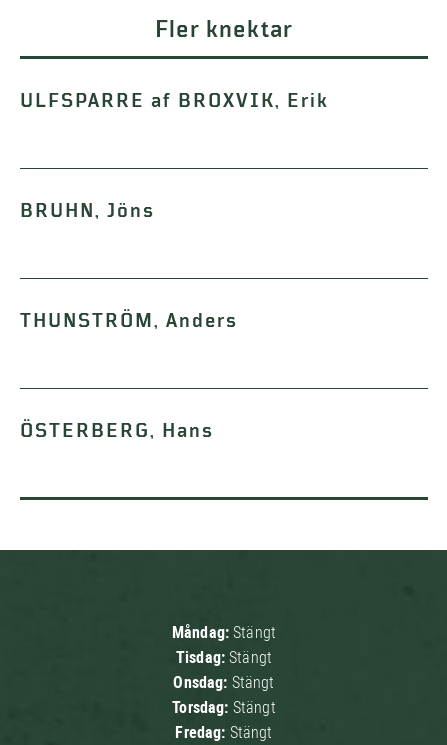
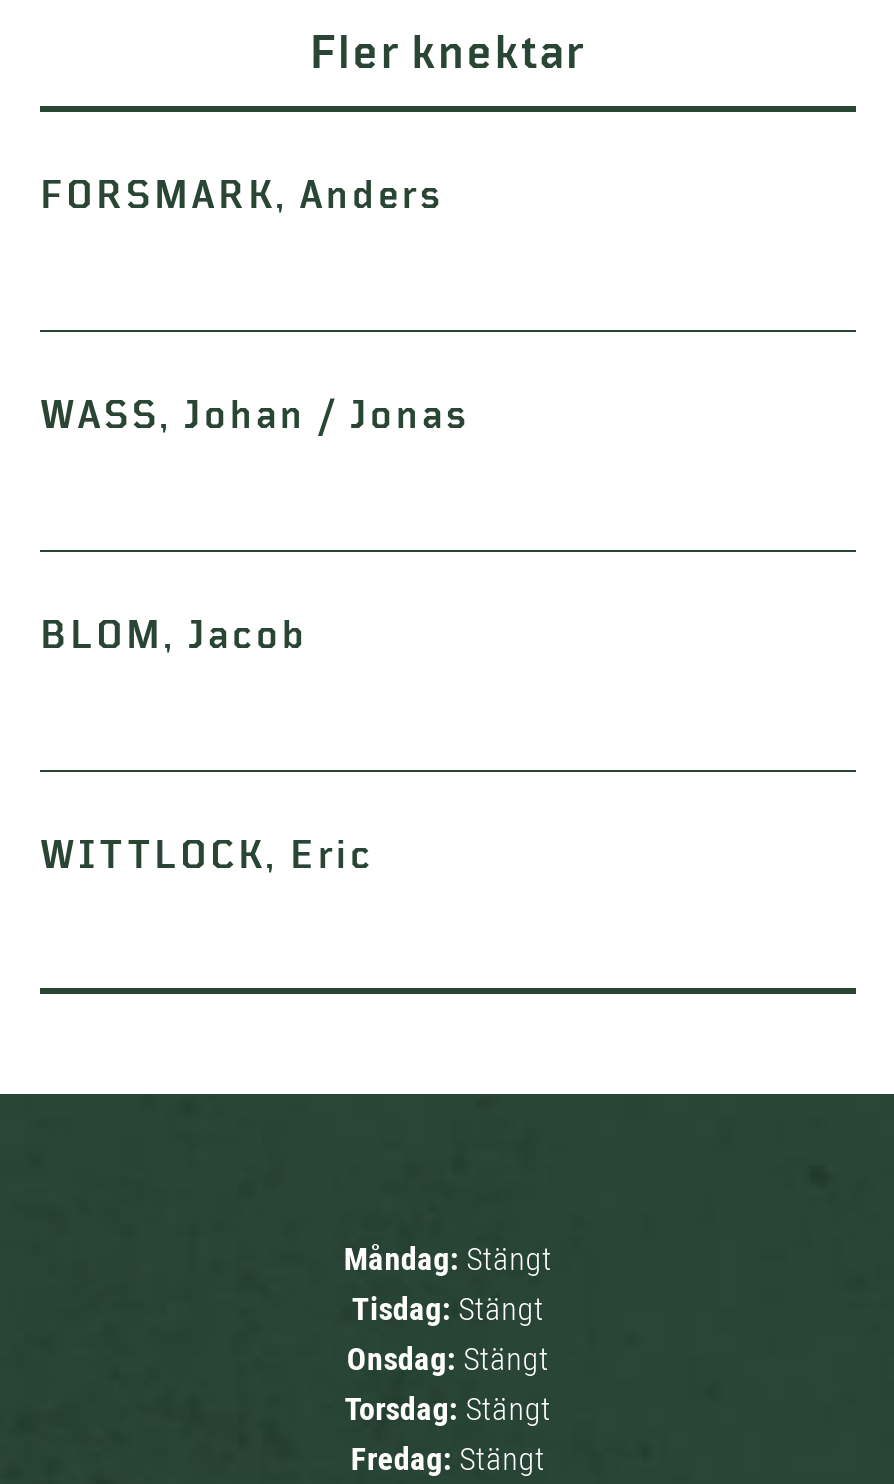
[20,90,329,112] ULFSPARRE af BROXVIK, Erik -> [40,174,444,218] FORSMARK, Anders
[20,200,155,222] BRUHN, Jöns -> [40,394,470,438] WASS, Johan / Jonas
[20,310,238,332] THUNSTRÖM, Anders -> [40,614,308,658] BLOM, Jacob
[20,420,214,442] ÖSTERBERG, Hans -> [40,834,374,878] WITTLOCK, Eric

